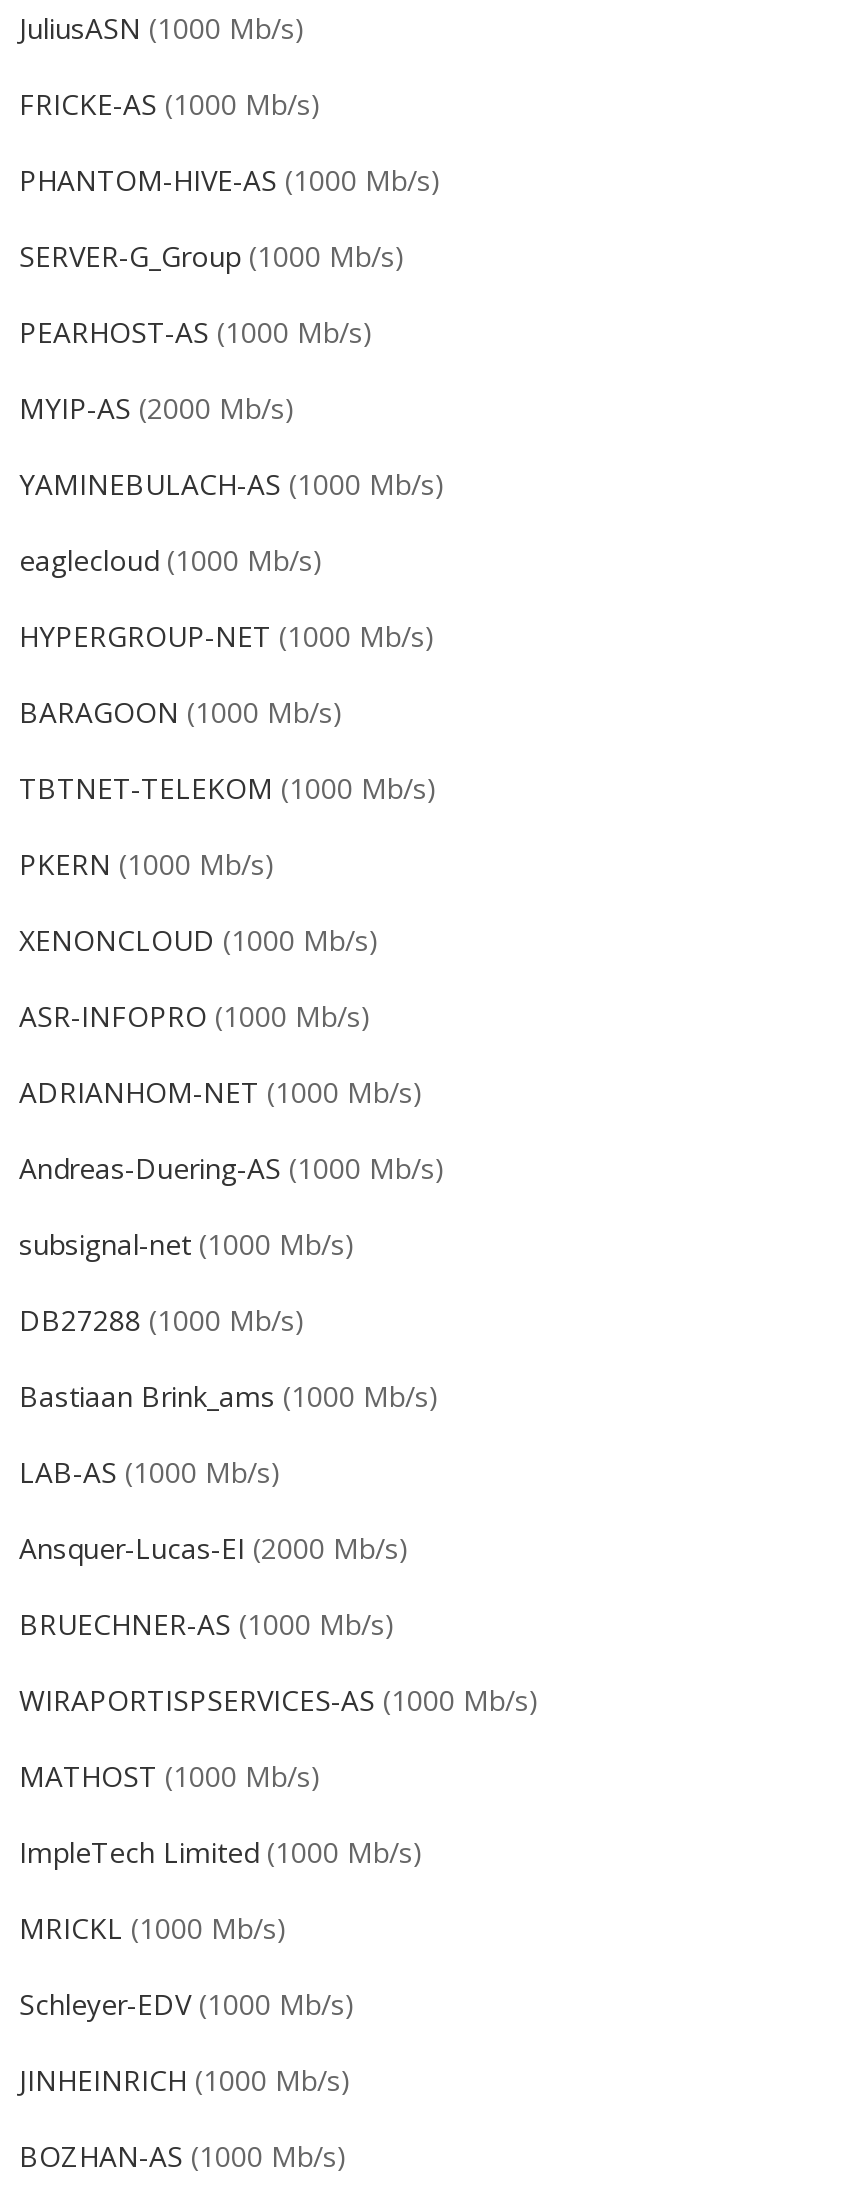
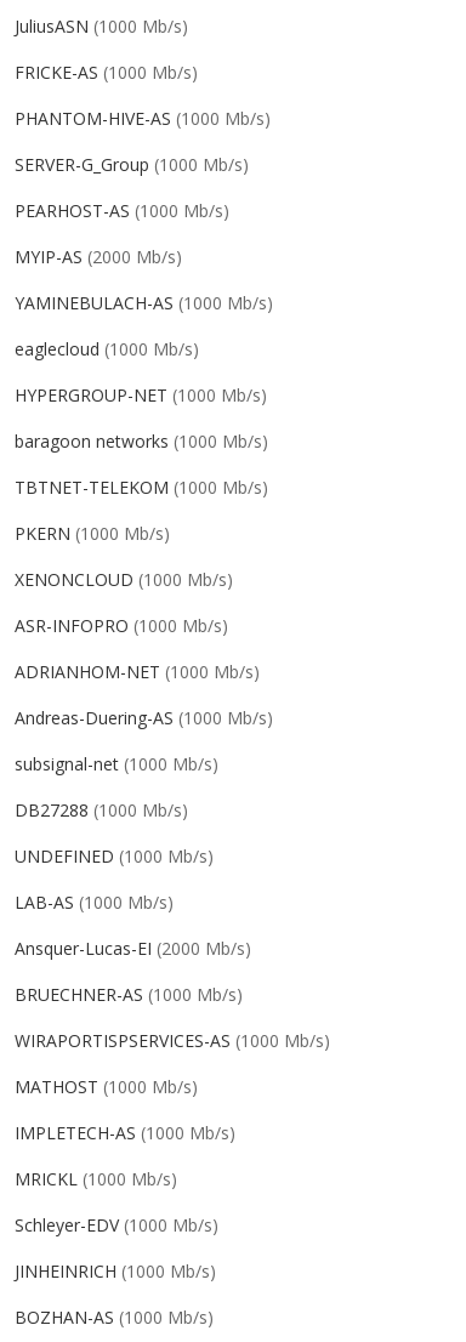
[19,693,343,731] BARAGOON (1000 Mb/s) -> [15,430,268,453] baragoon networks (1000 Mb/s)
[19,1377,439,1415] Bastiaan Brink_ams (1000 Mb/s) -> [15,845,214,868] UNDEFINED (1000 Mb/s)
[19,1833,423,1871] ImpleTech Limited (1000 Mb/s) -> [15,1121,235,1144] IMPLETECH-AS (1000 Mb/s)

